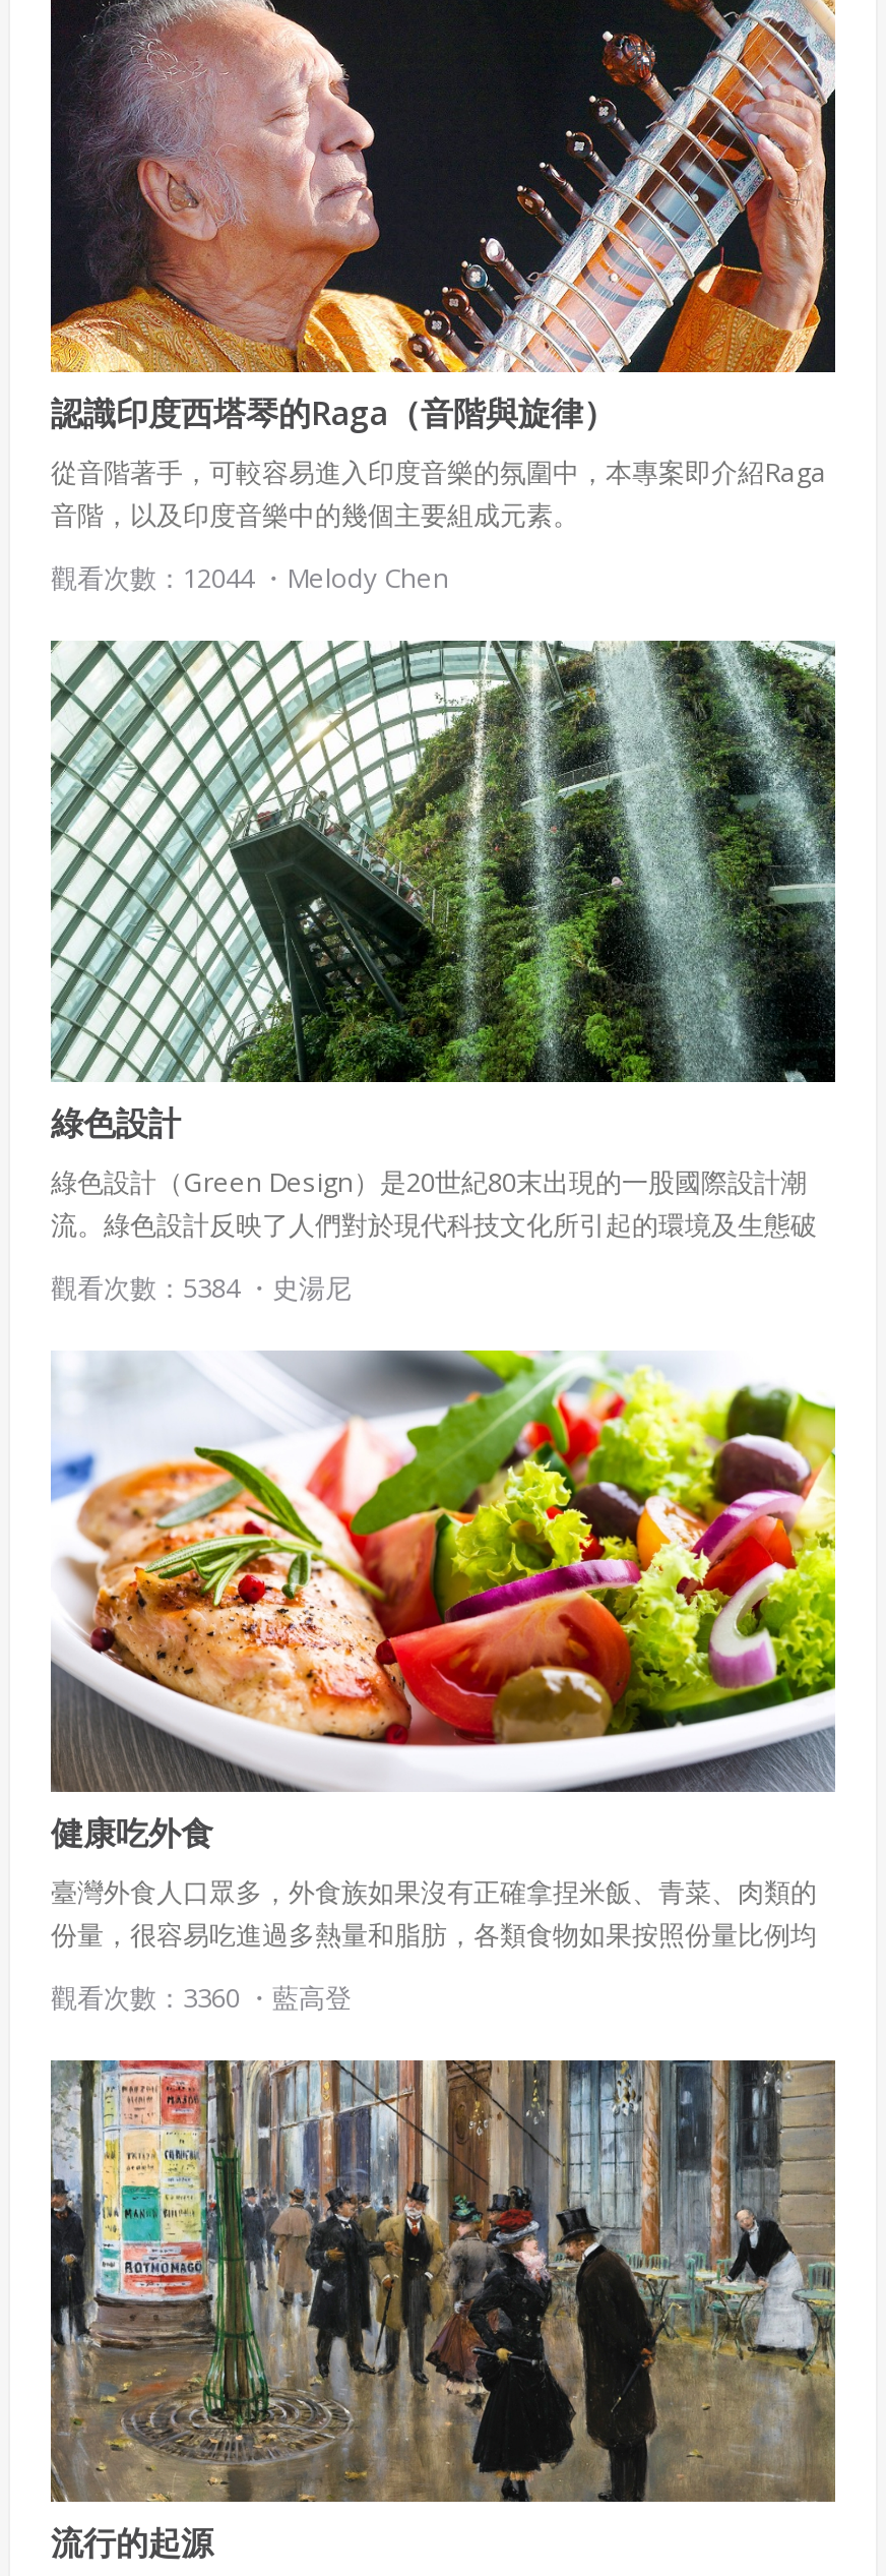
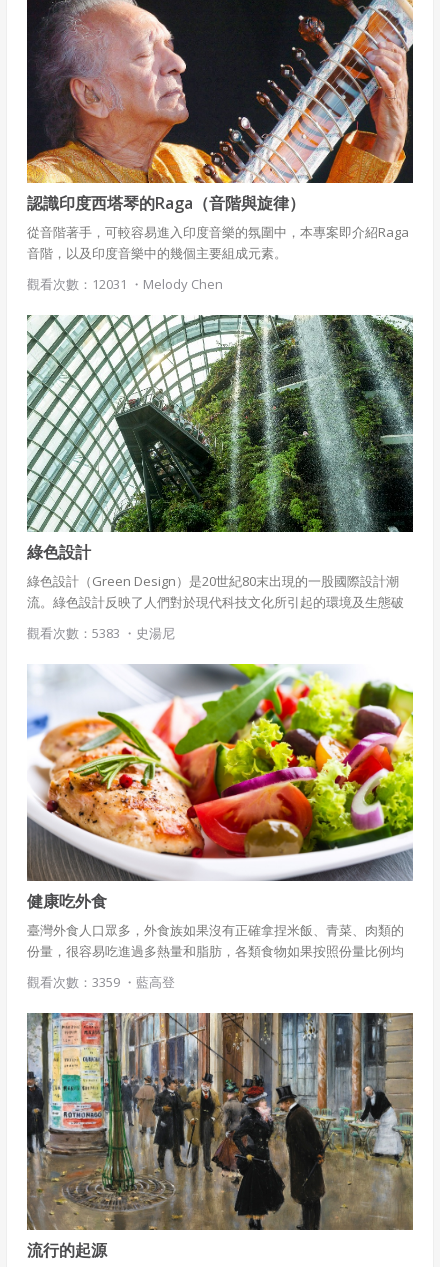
[51,559,449,596] 觀看次數：12044 ・Melody Chen -> [27,275,223,293] 觀看次數：12031 ・Melody Chen
[51,1269,352,1305] 觀看次數：5384 ・史湯尼 -> [27,624,175,642] 觀看次數：5383 ・史湯尼
[51,1979,352,2015] 觀看次數：3360 ・藍高登 -> [27,973,175,991] 觀看次數：3359 ・藍高登

